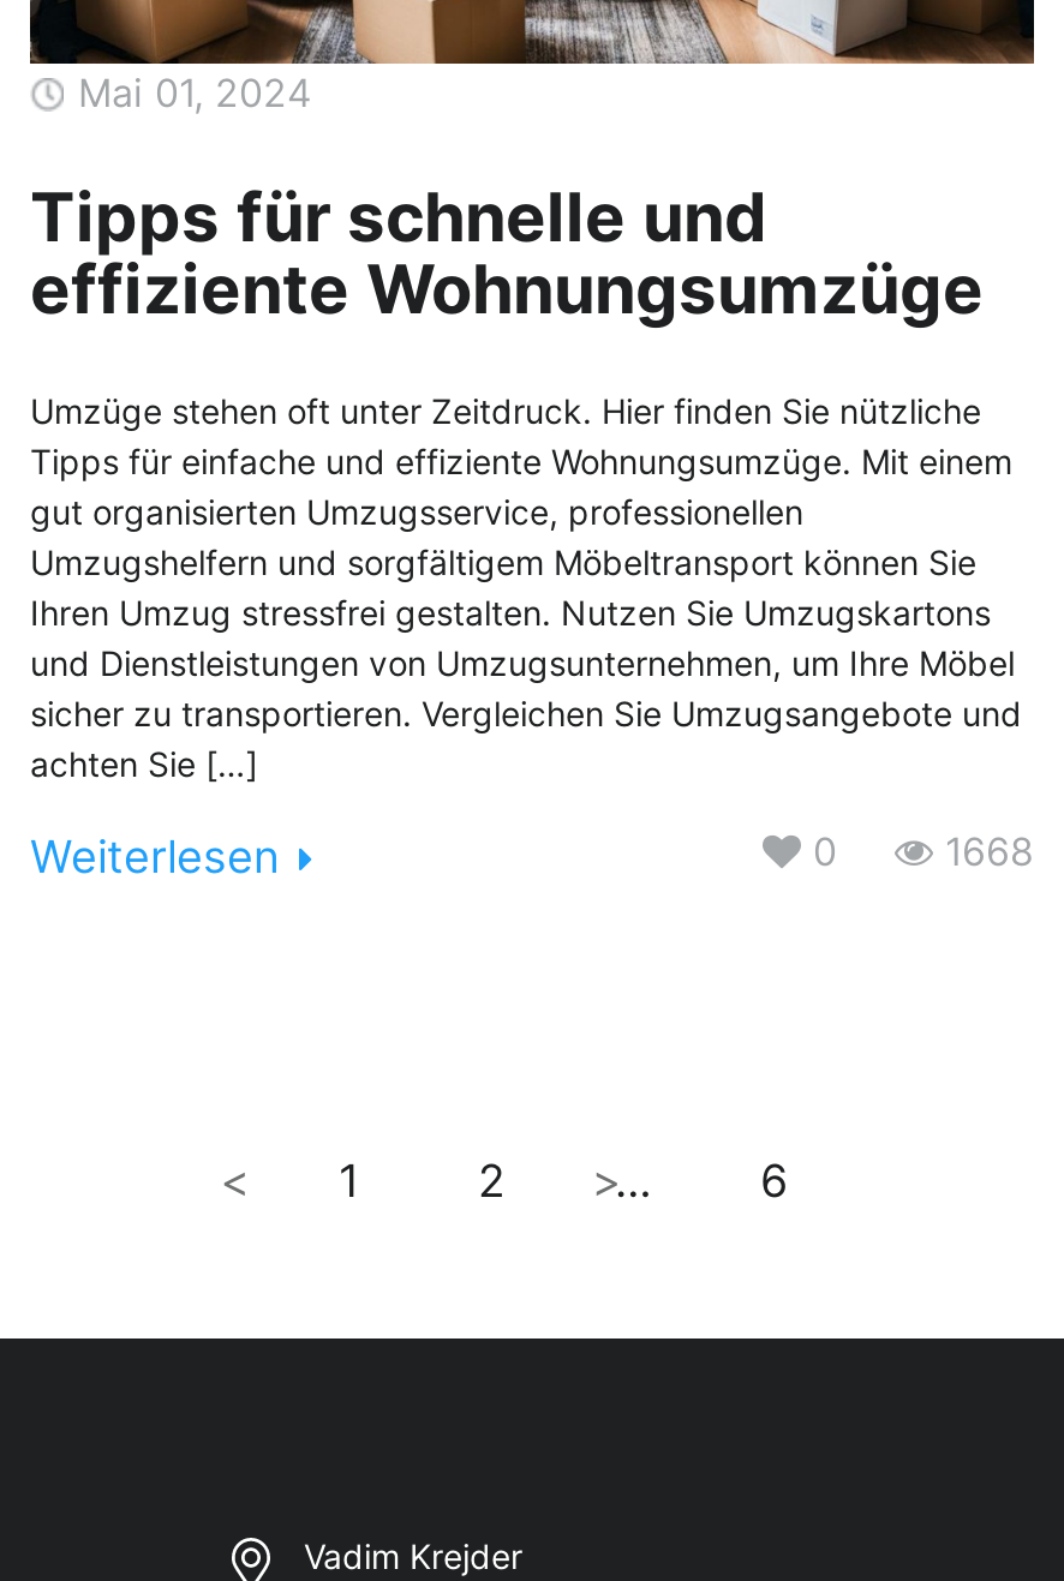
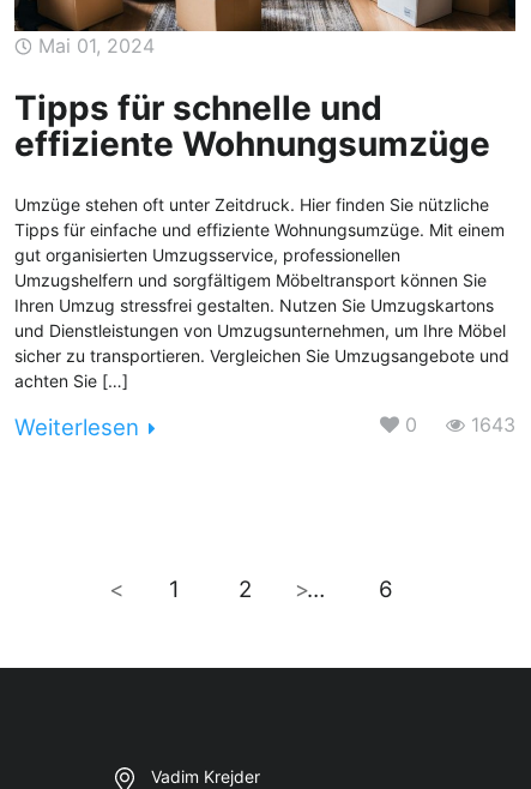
[813,827,1034,875] 0 1668 -> [405,413,515,437] 0 1643

